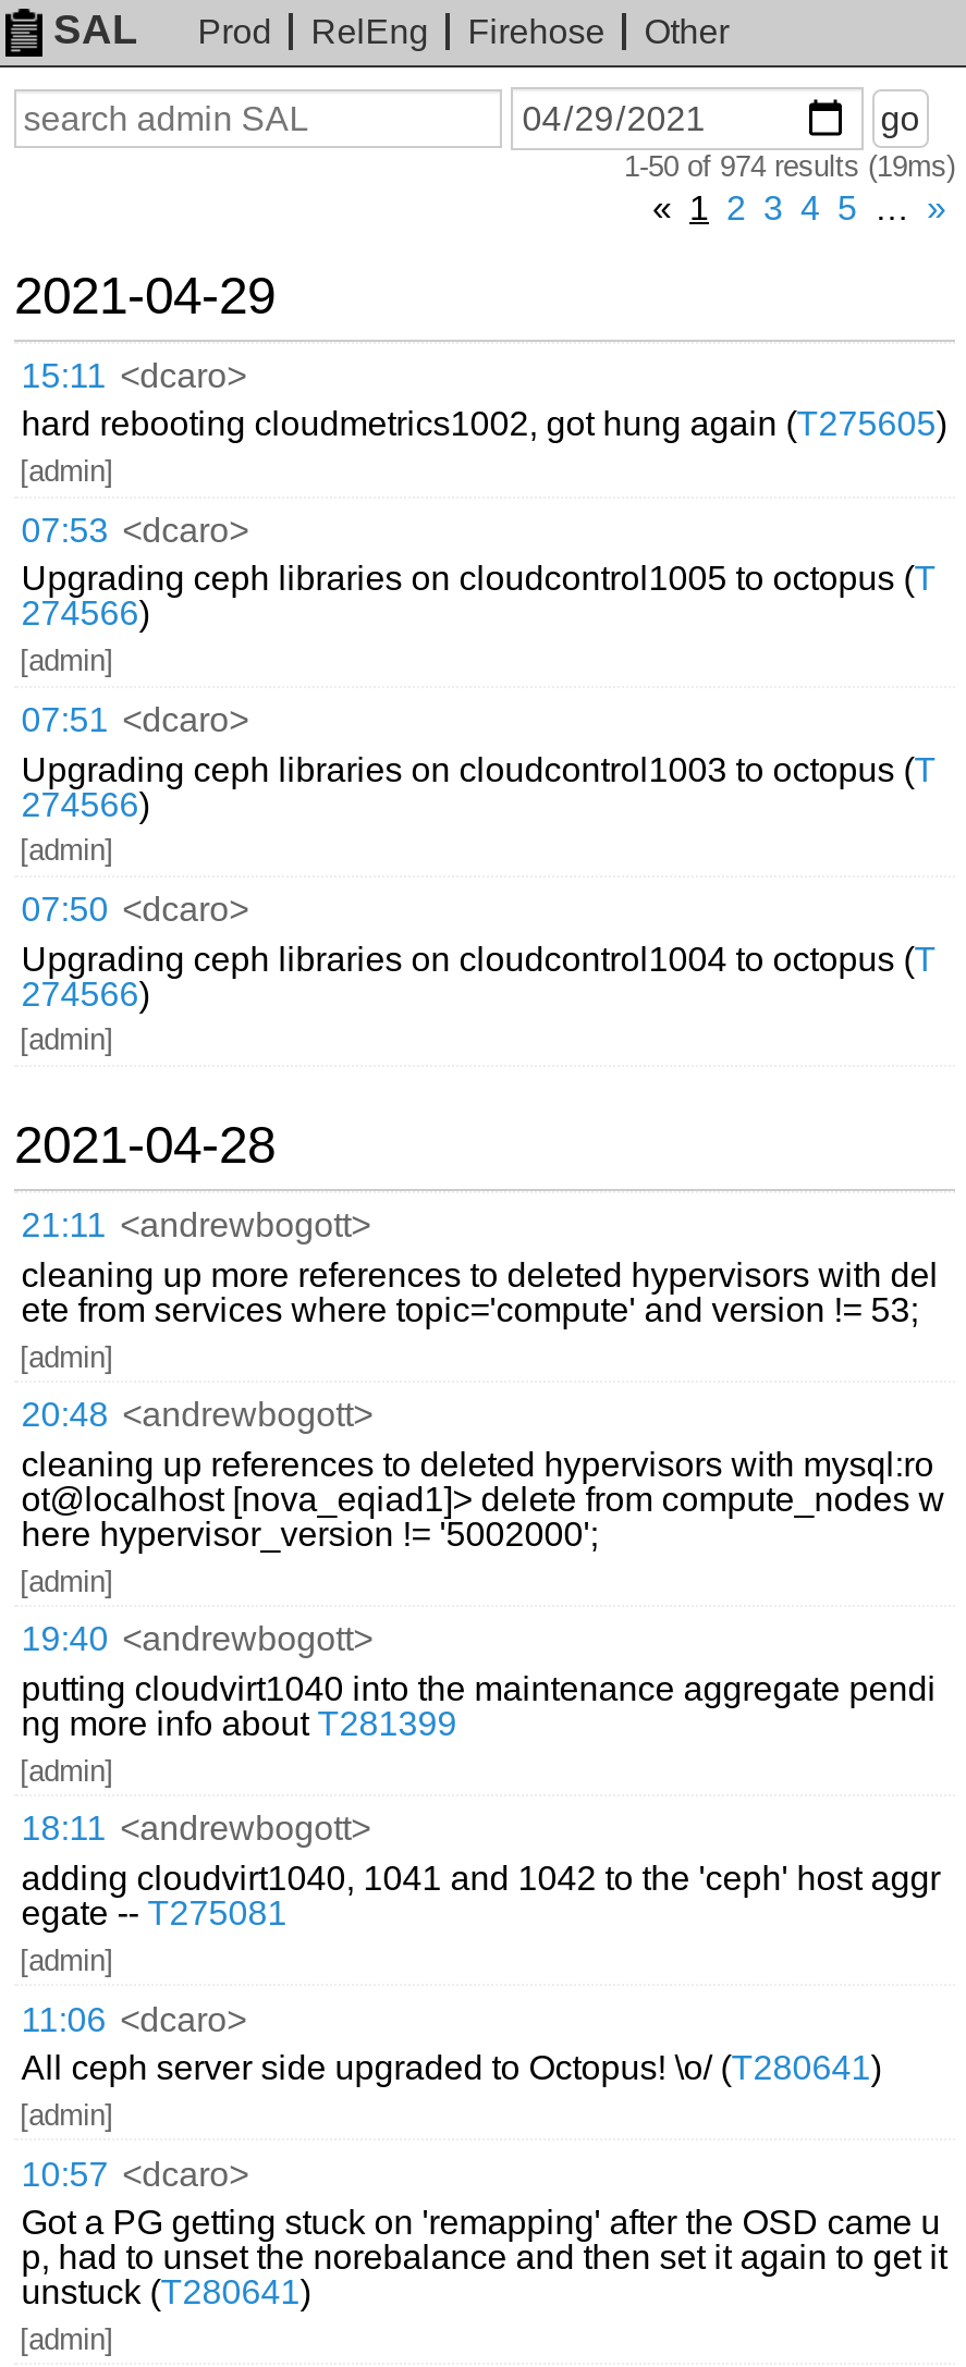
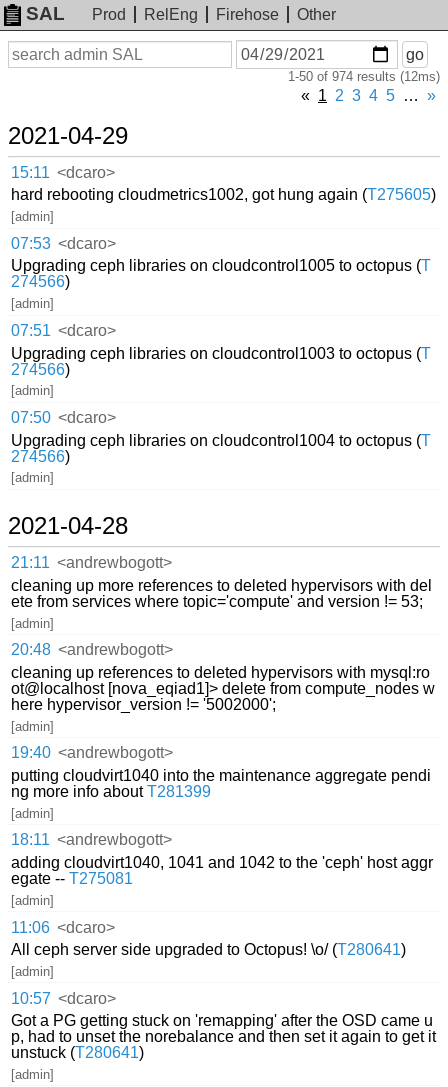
[624,151,955,183] 1-50 of 974 results (19ms) -> [288,69,440,84] 1-50 of 974 results (12ms)

